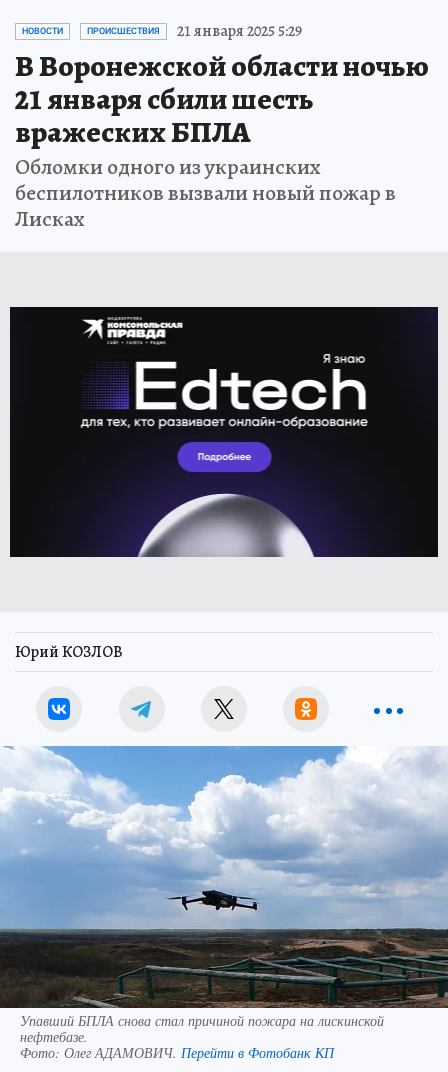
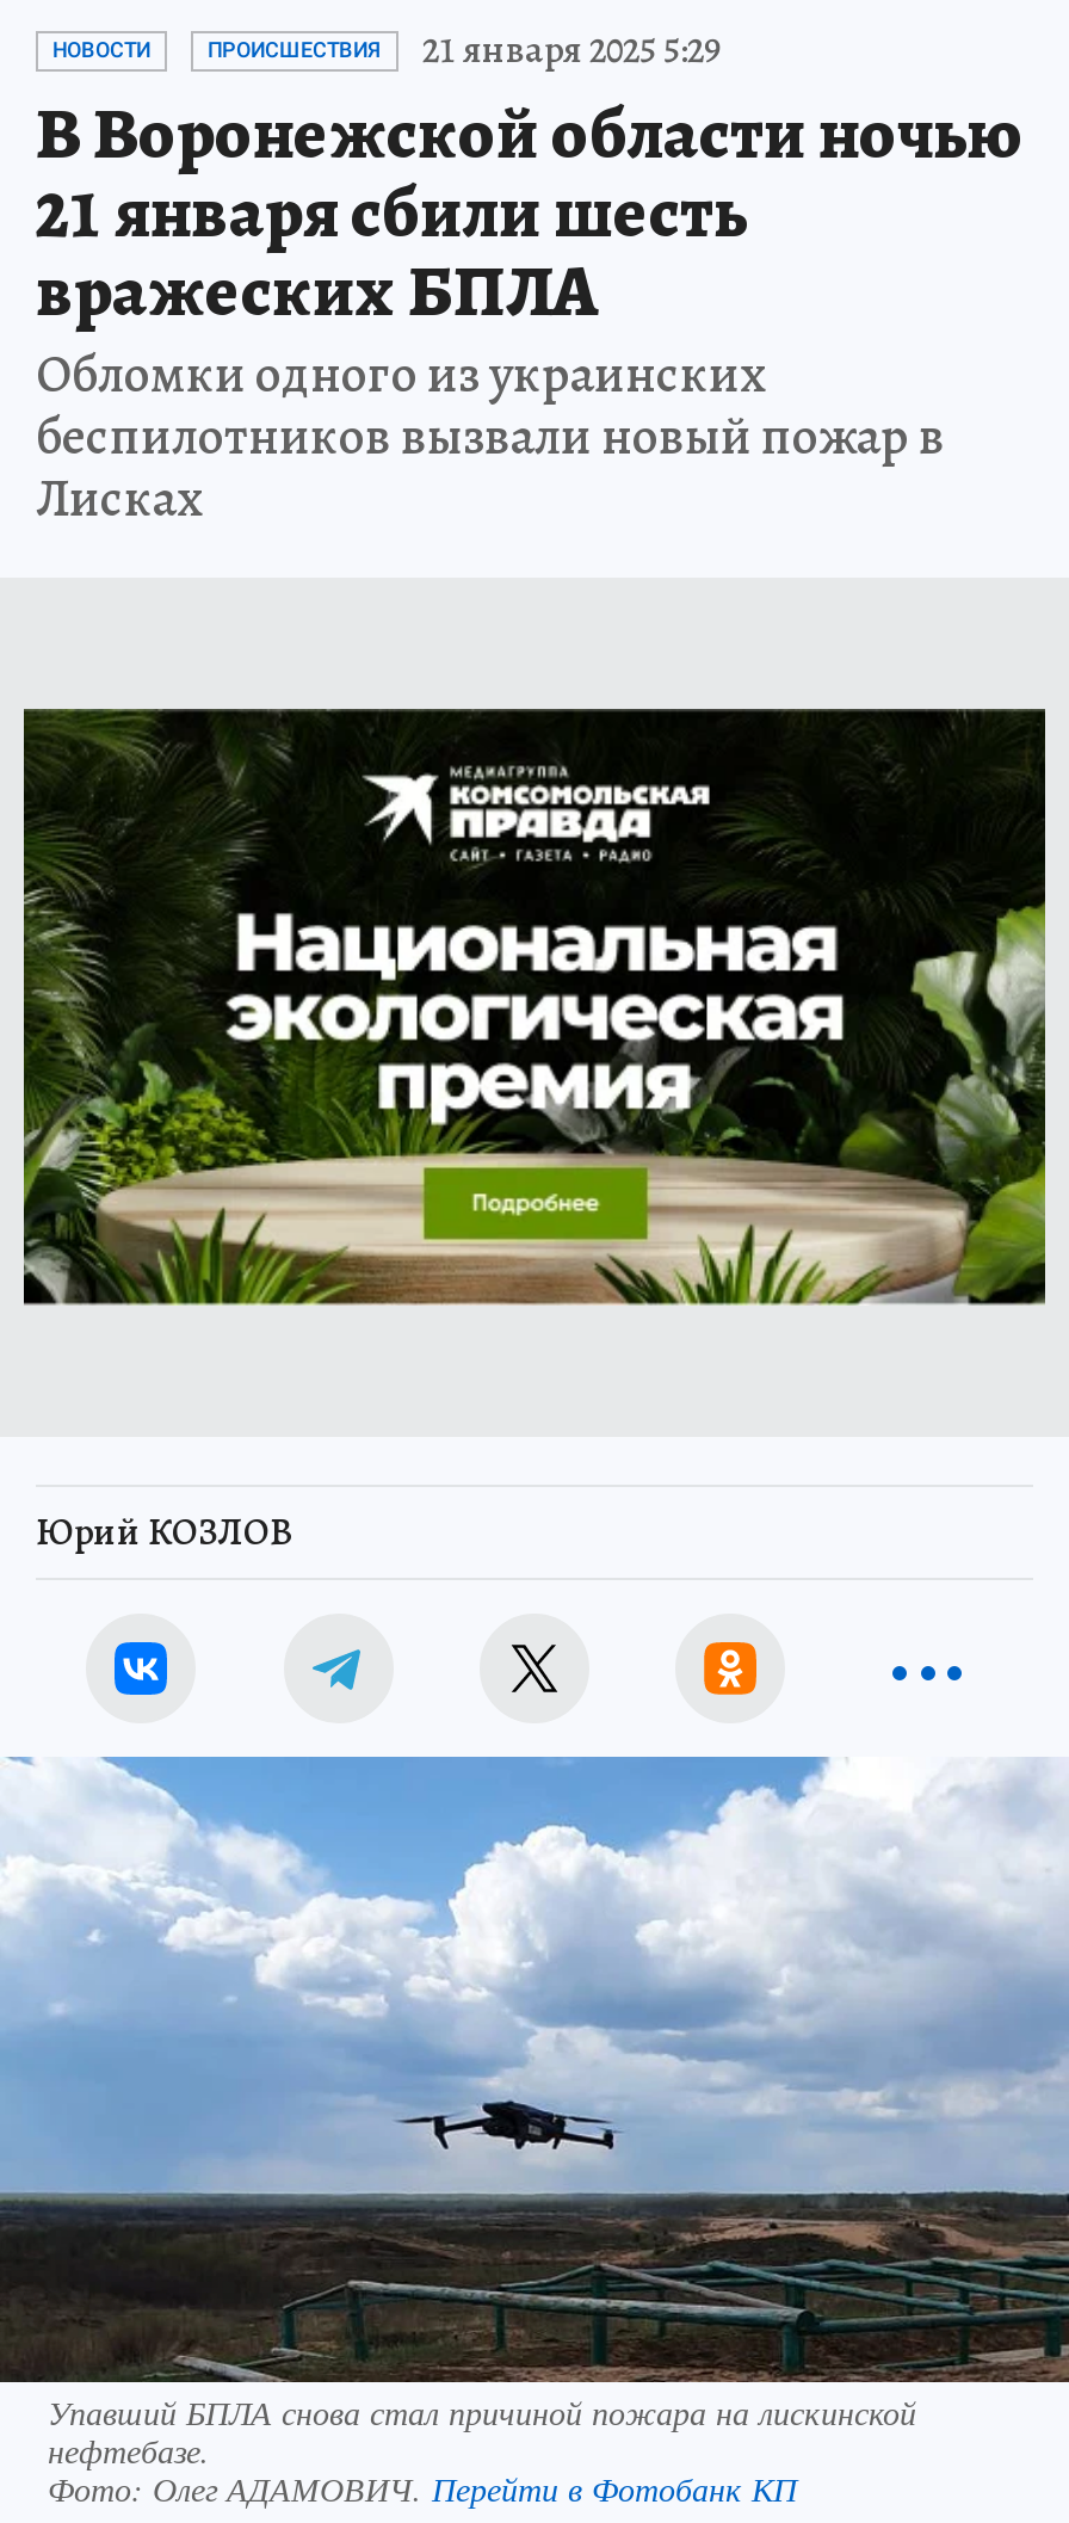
[9,307,439,558] [image] -> [21,709,1048,1308] [image]

